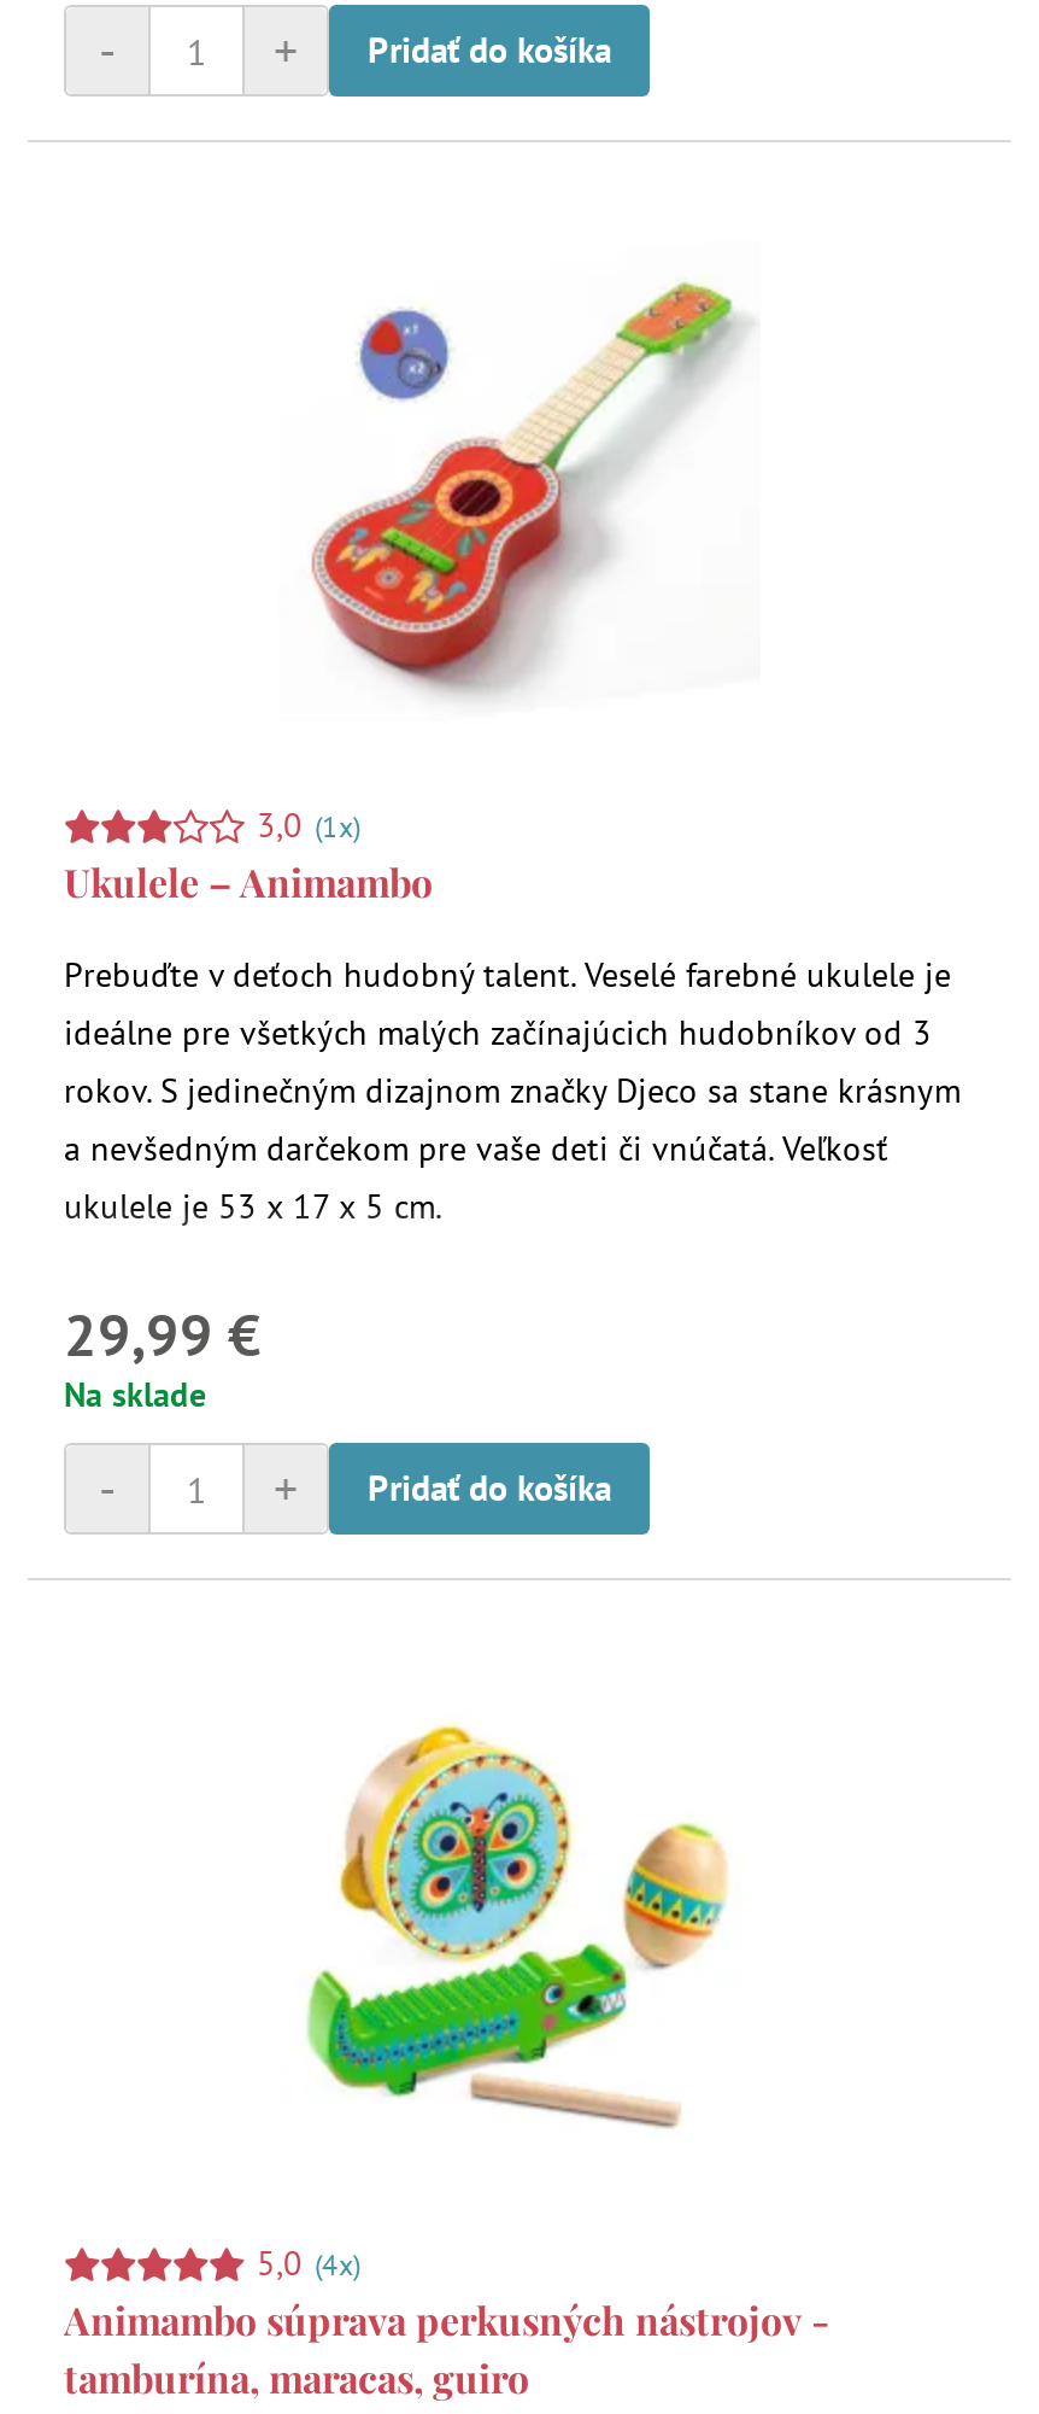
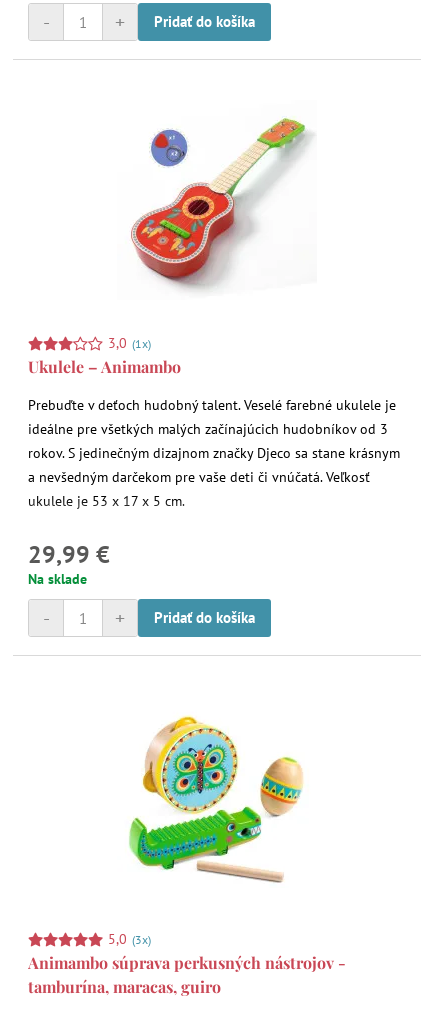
[257,2241,360,2285] 5,0 (4x) -> [108,930,151,948] 5,0 (3x)

